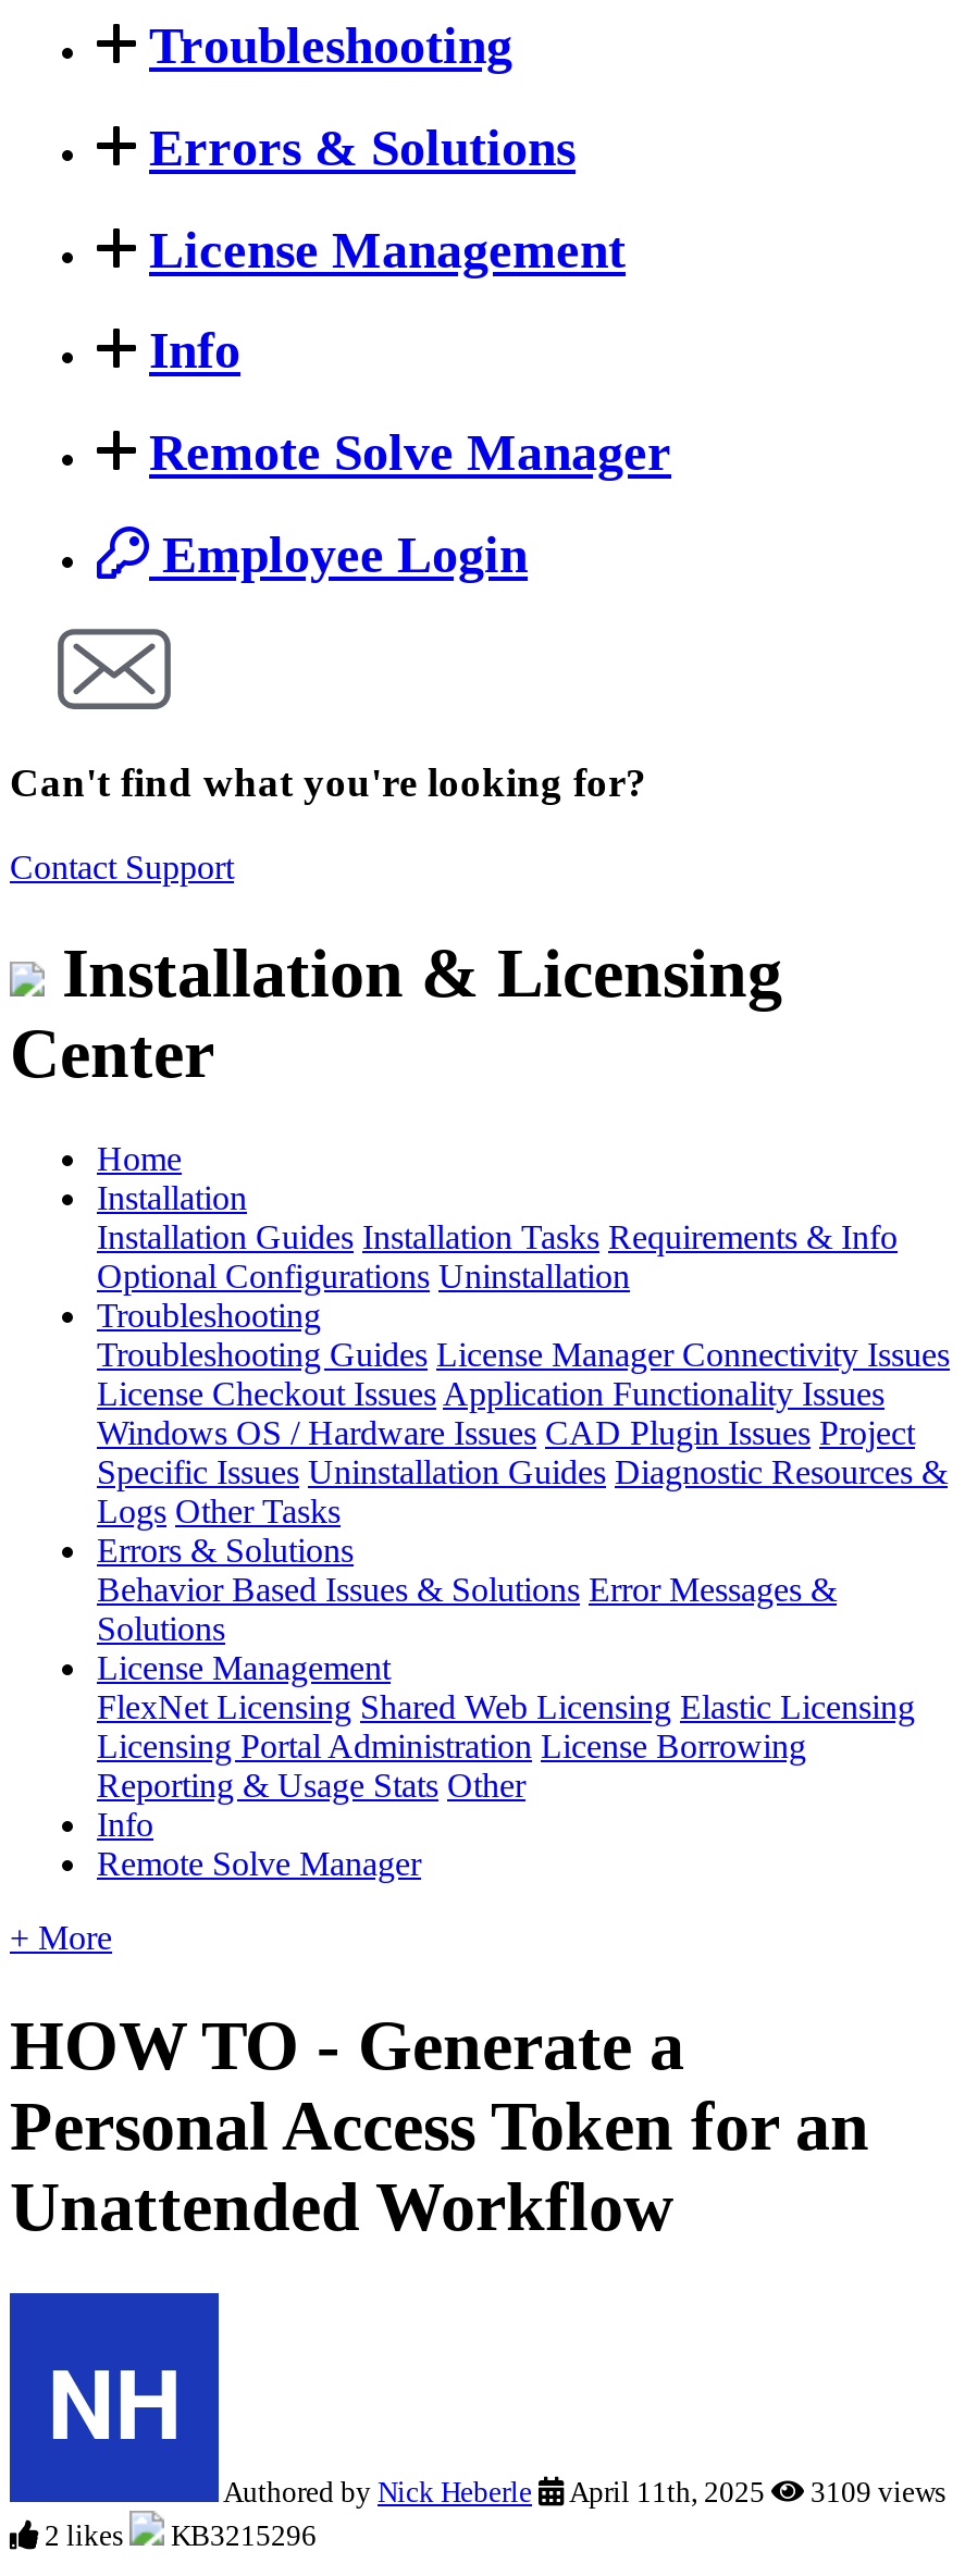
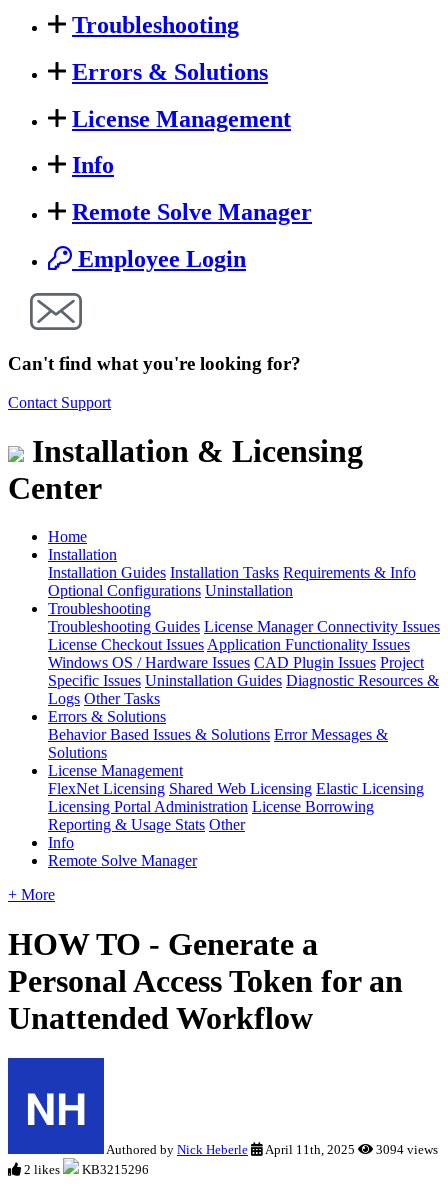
[223,2477,945,2509] Authored by Nick Heberle April 11th, 2025 3109 views -> [106,1142,438,1157] Authored by Nick Heberle April 11th, 2025 3094 views

